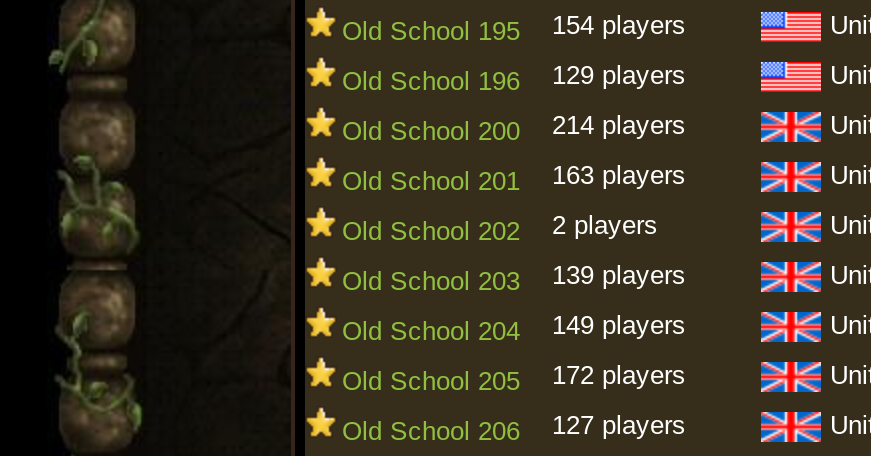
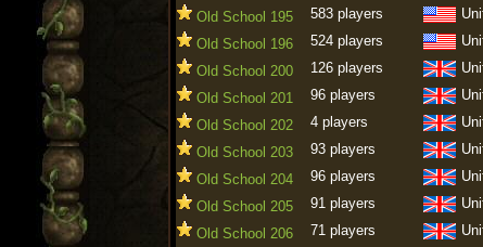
[342,10,686,46] Old School 195 154 players -> [196,5,383,25] Old School 195 583 players
[342,60,686,96] Old School 196 129 players -> [196,32,383,52] Old School 196 524 players
[342,110,686,146] Old School 200 214 players -> [196,60,383,79] Old School 200 126 players
[342,160,686,196] Old School 201 163 players -> [196,87,375,106] Old School 201 96 players
[342,210,658,246] Old School 202 2 players -> [196,114,367,133] Old School 202 4 players
[342,260,686,296] Old School 203 139 players -> [196,141,375,160] Old School 203 93 players
[342,310,686,346] Old School 204 149 players -> [196,168,375,187] Old School 204 96 players
[342,360,686,396] Old School 205 172 players -> [196,195,375,214] Old School 205 91 players
[342,410,686,446] Old School 206 127 players -> [196,222,375,242] Old School 206 71 players

